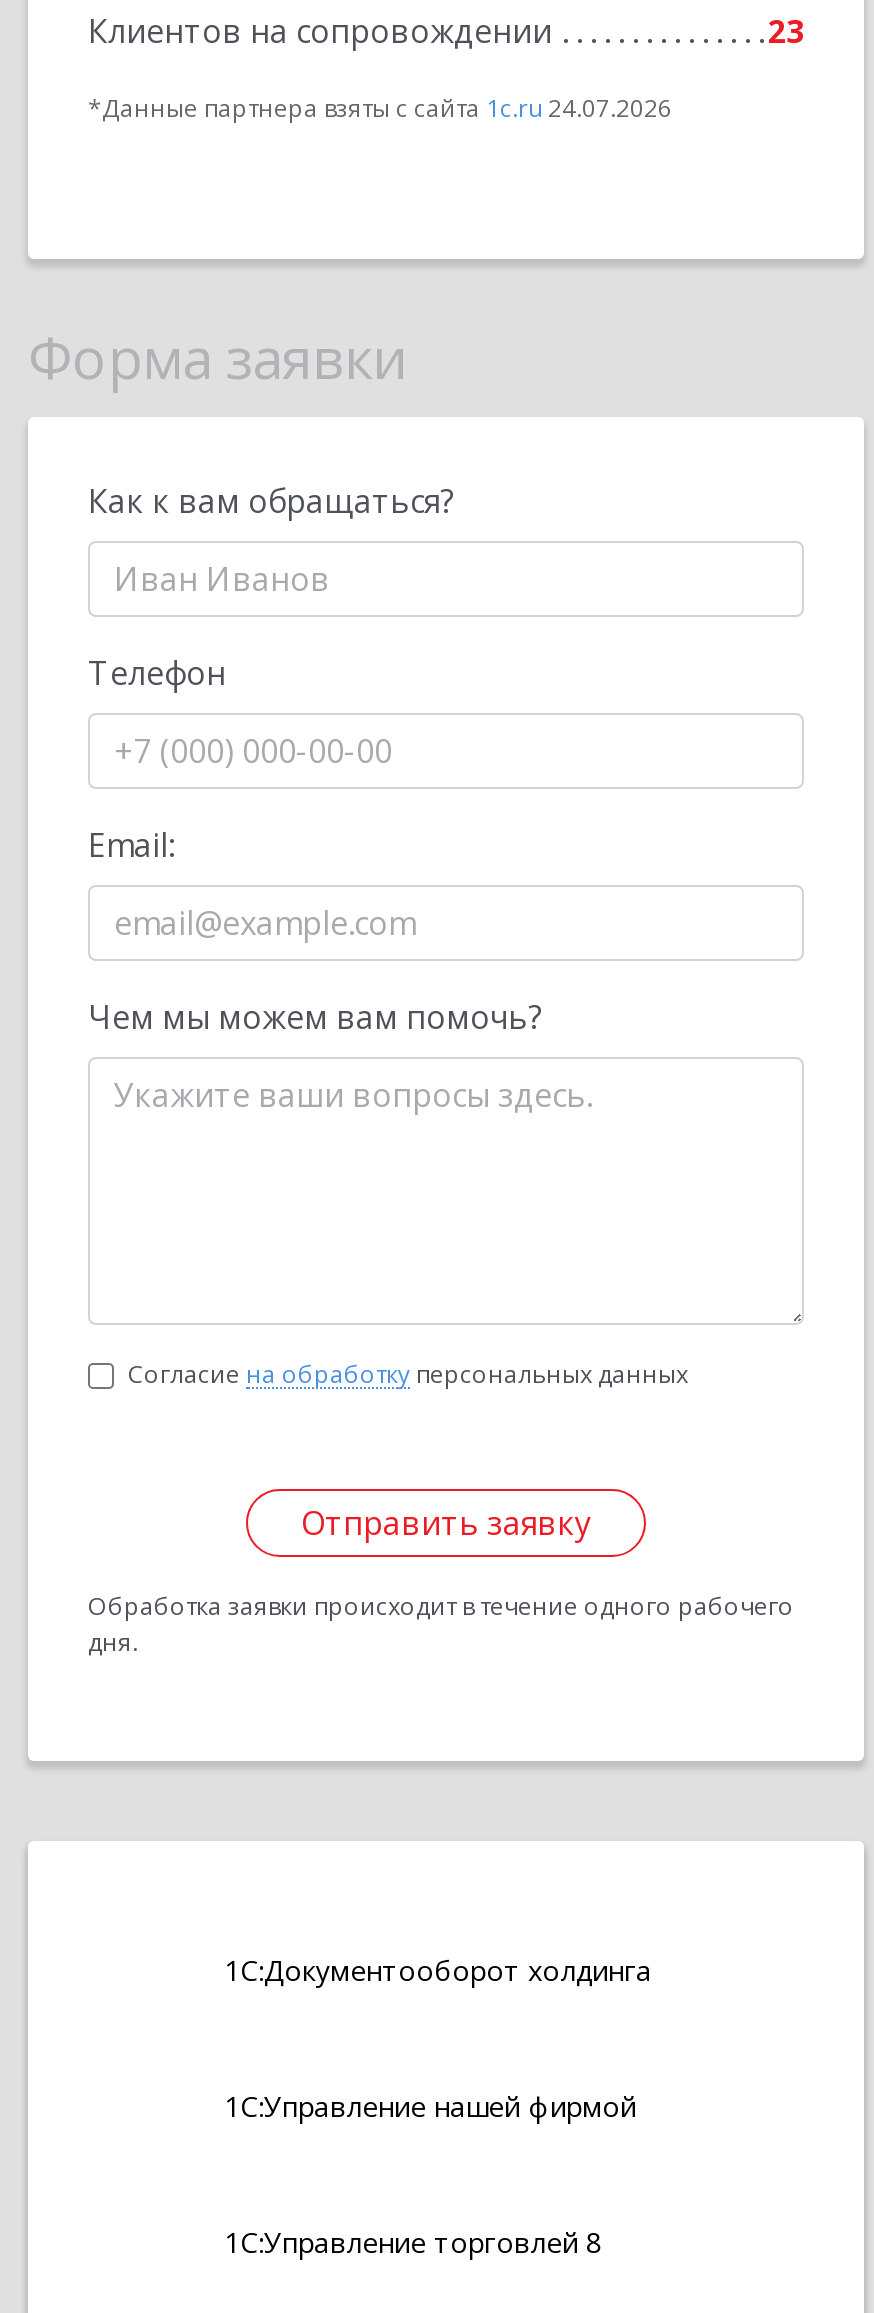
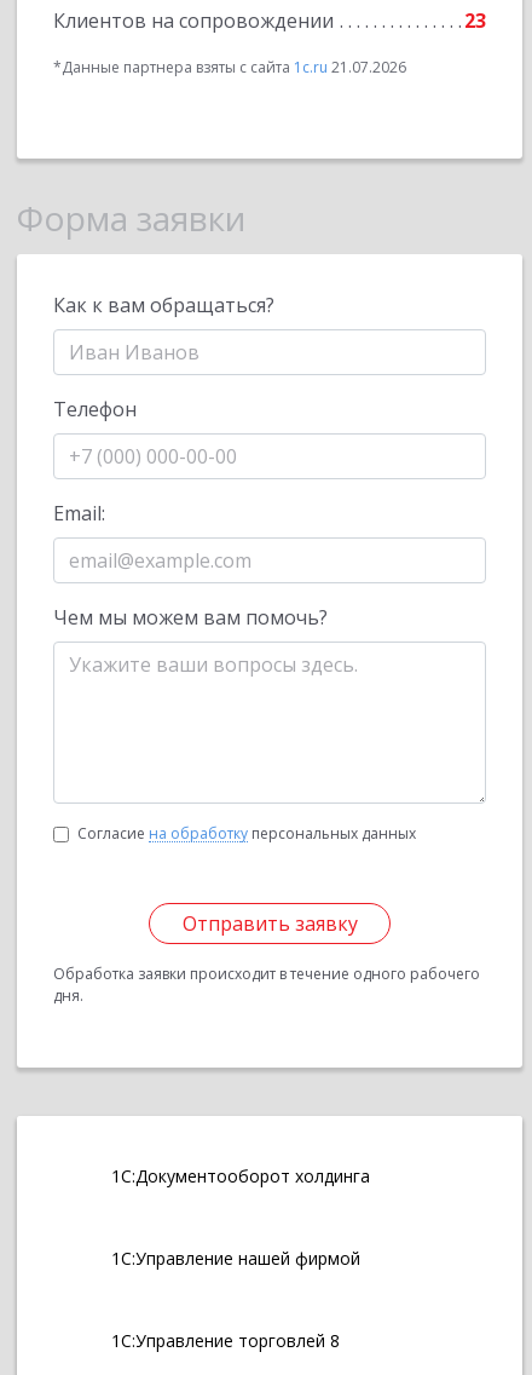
[88,91,672,125] *Данные партнера взяты с сайта 1c.ru 24.07.2026 -> [53,57,406,77] *Данные партнера взяты с сайта 1c.ru 21.07.2026

